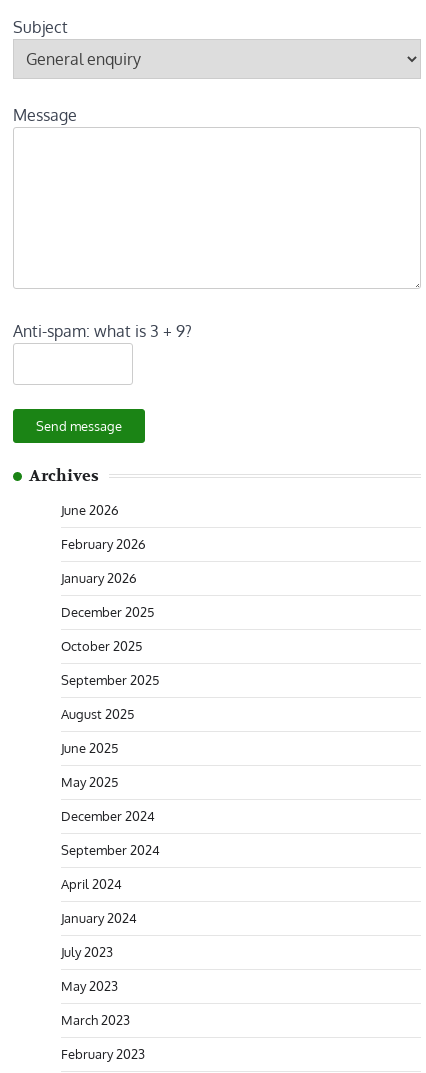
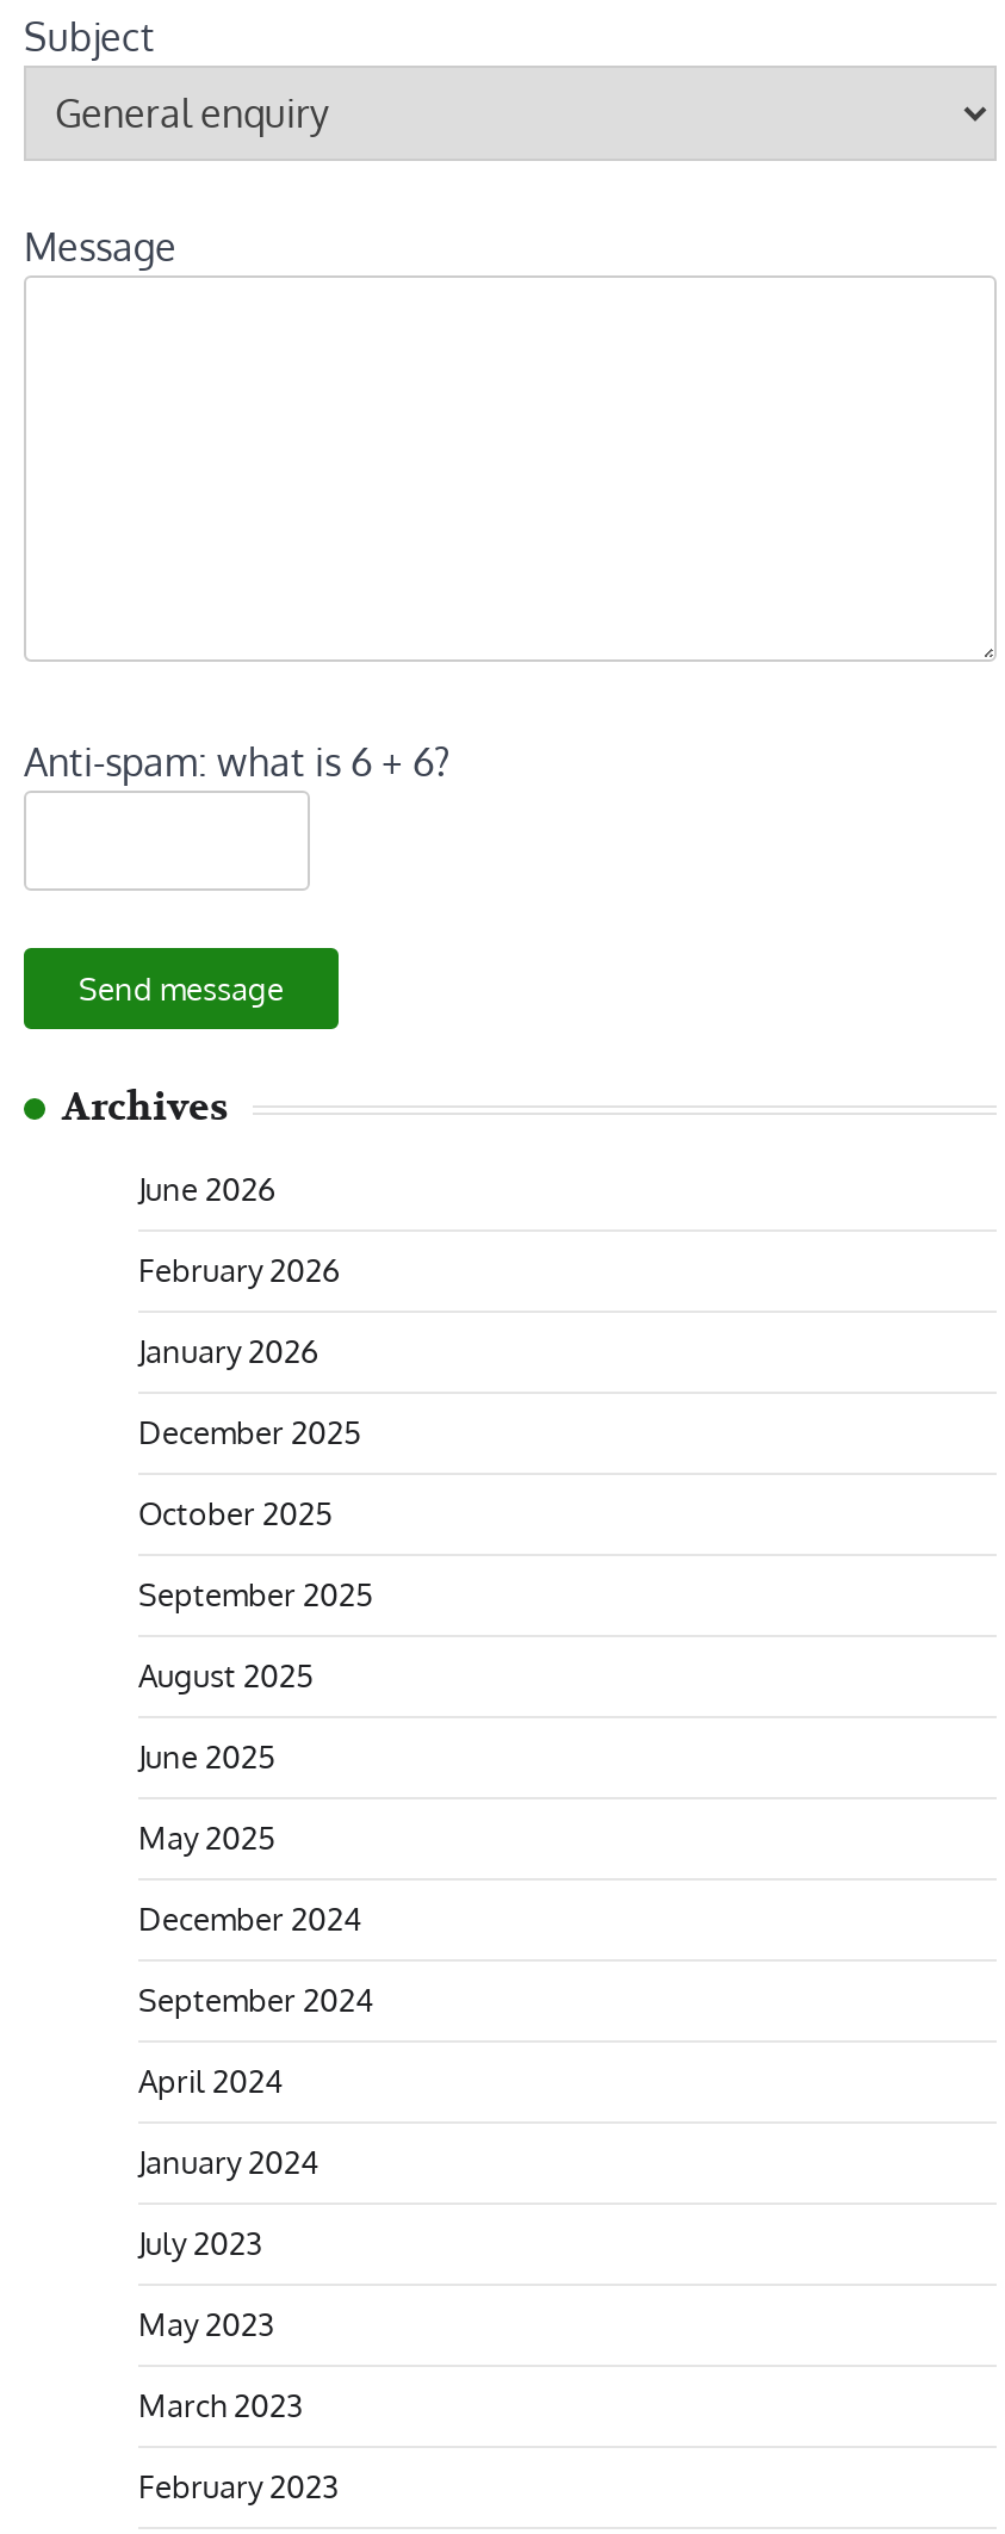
[13,321,192,341] Anti-spam: what is 3 + 9? -> [24,740,451,787] Anti-spam: what is 6 + 6?

